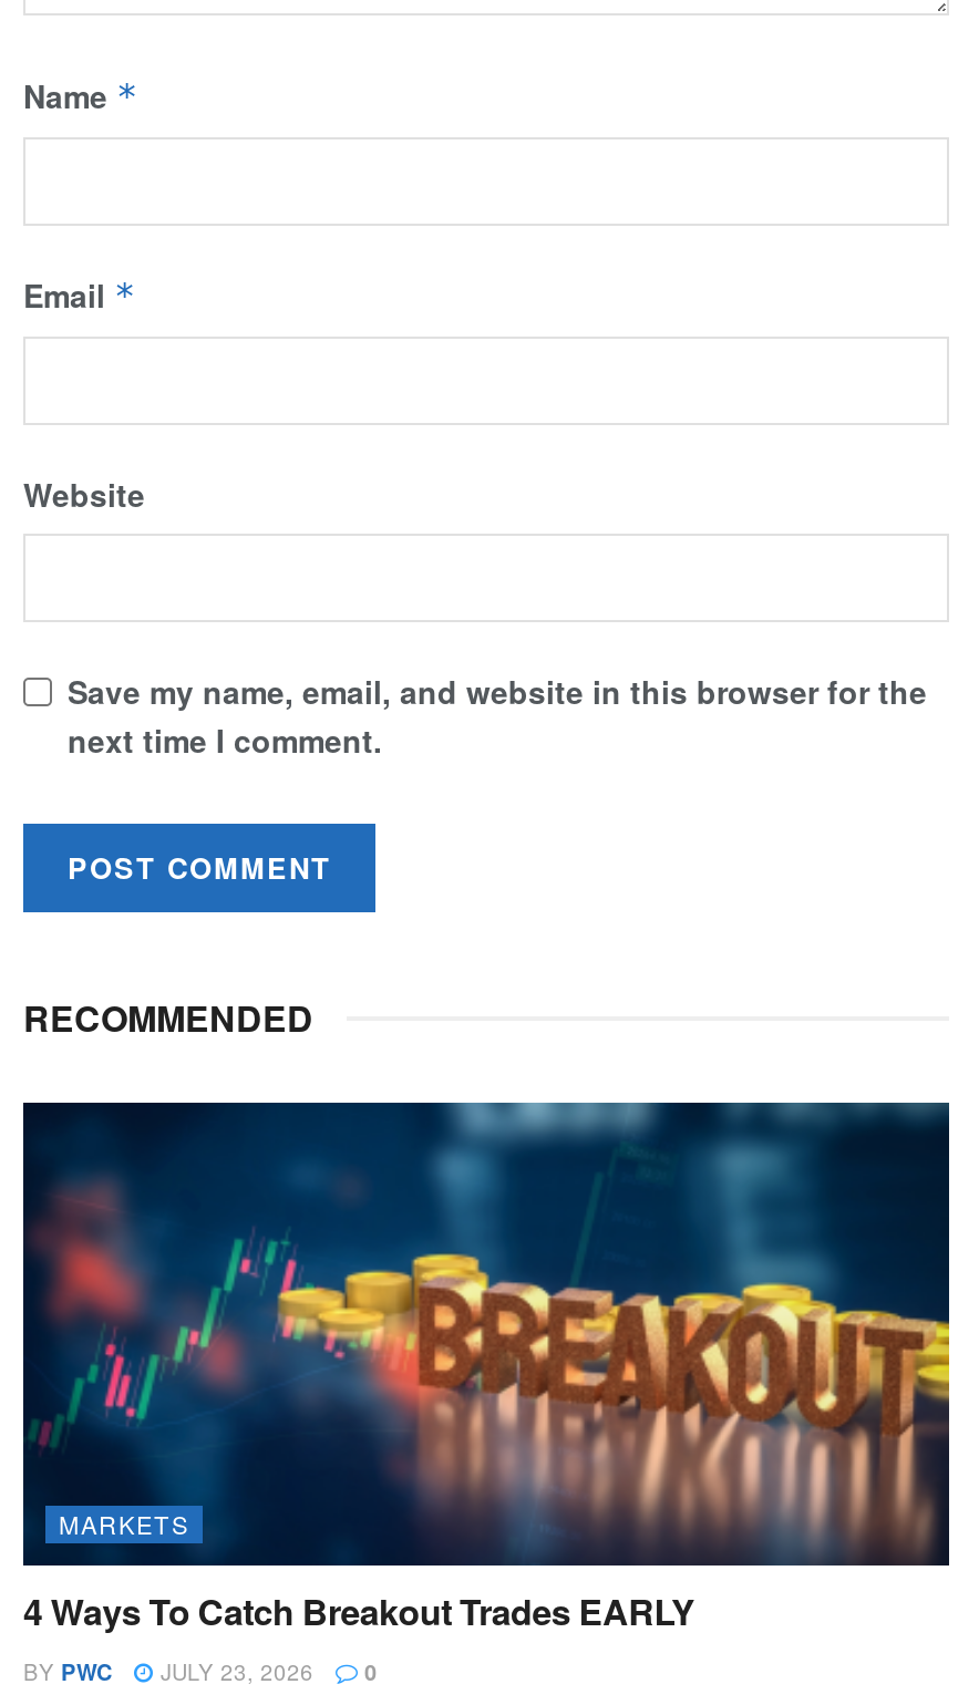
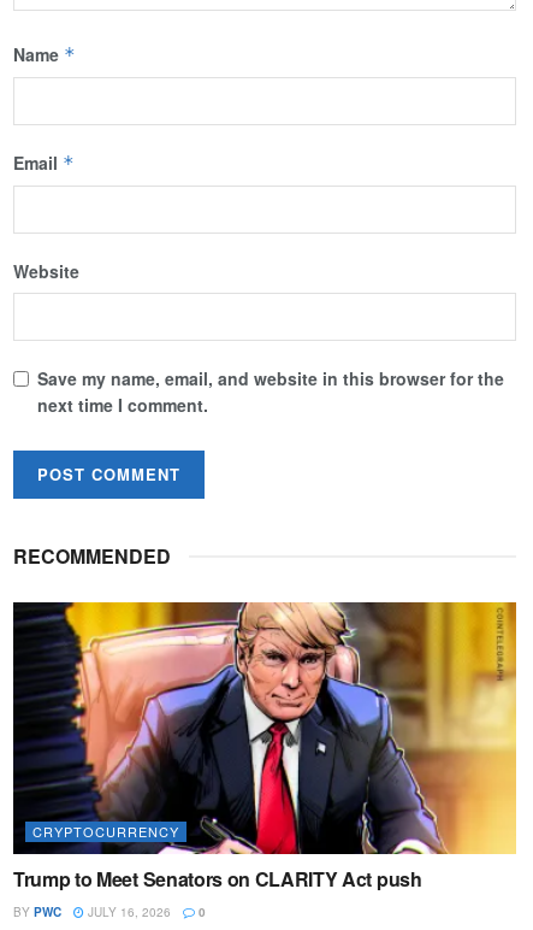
[23,1100,951,1568] [image] | MARKETS -> [13,601,517,855] [image] | CRYPTOCURRENCY
[23,1586,695,1637] 4 Ways To Catch Breakout Trades EARLY -> [13,865,422,893] Trump to Meet Senators on CLARITY Act push
[23,1657,378,1688] BY PWC JULY 23, 2026 0 -> [13,904,206,921] BY PWC JULY 16, 2026 0

